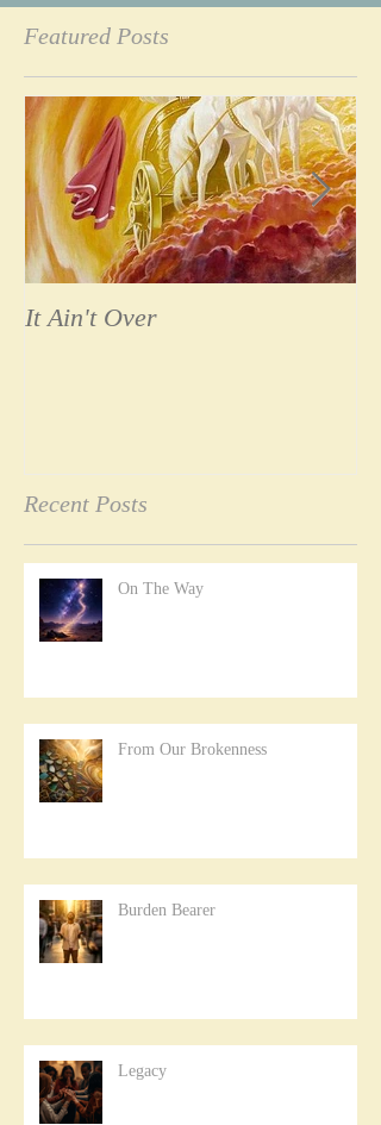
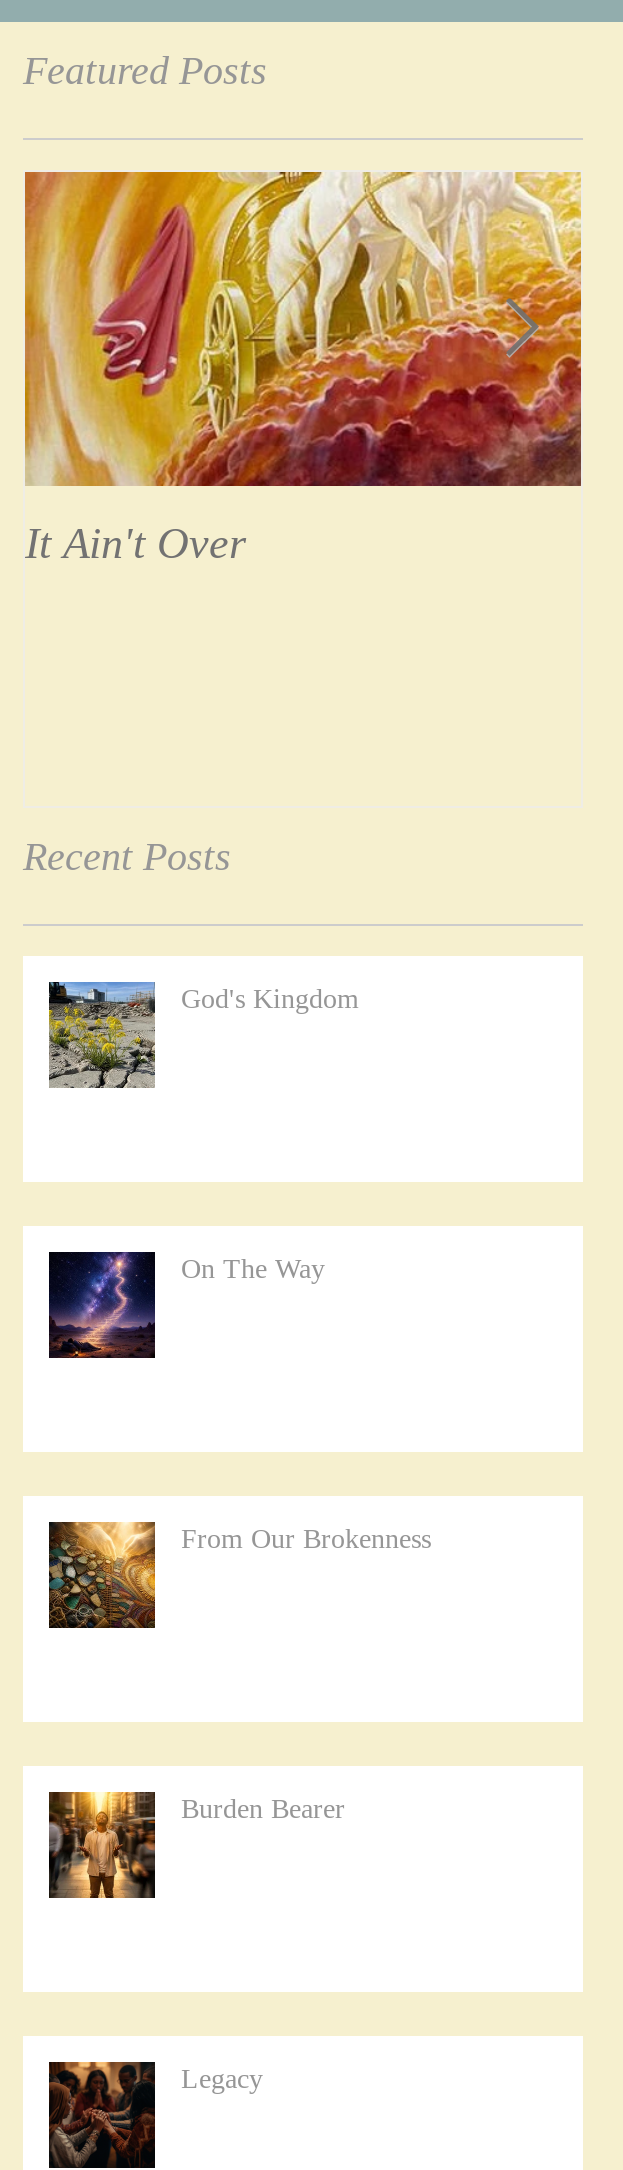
none -> [49,980,359,1088] [image] | God's Kingdom

